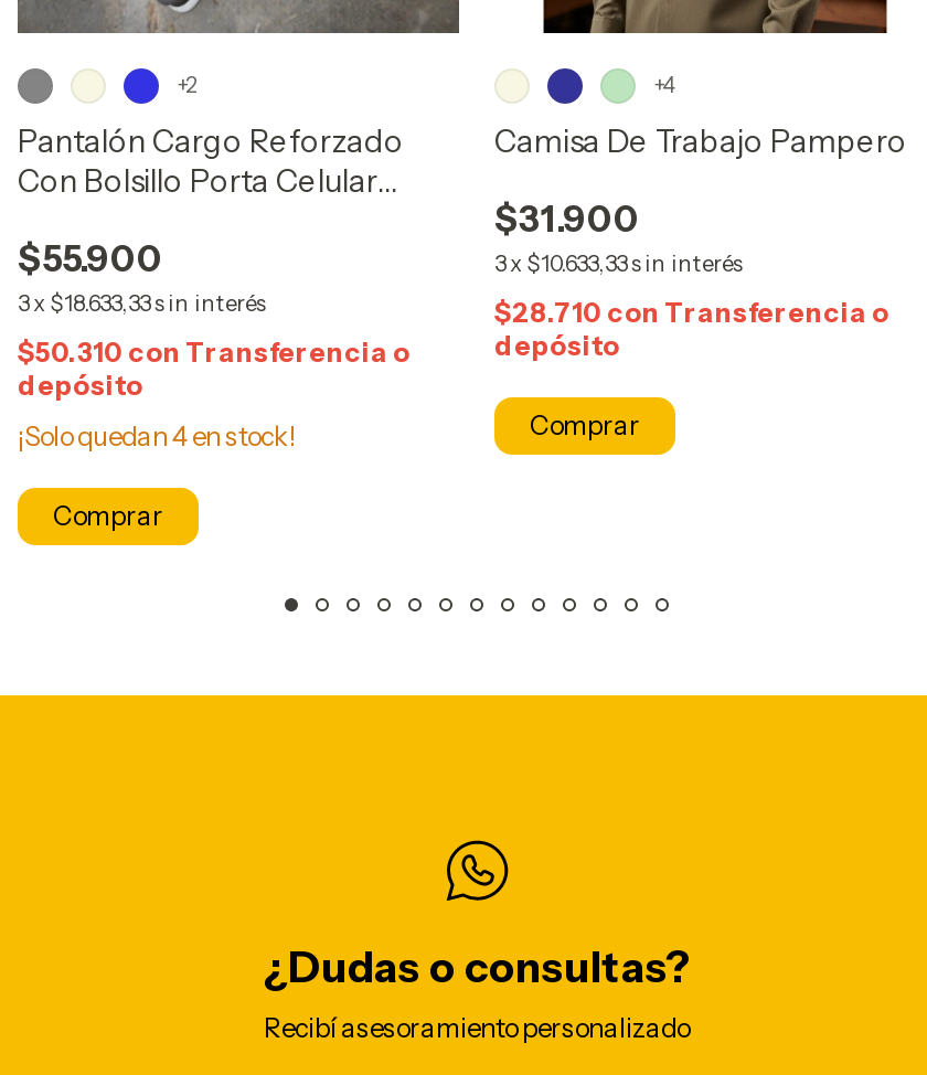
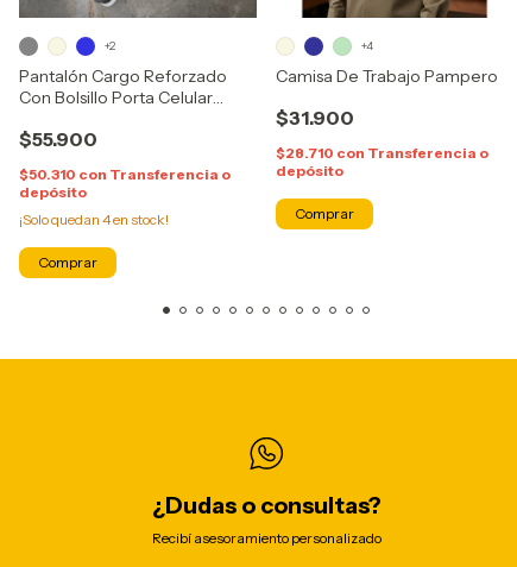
[494,250,746,278] 3 x $10.633,33 sin interés -> none
[18,289,269,318] 3 x $18.633,33 sin interés -> none

